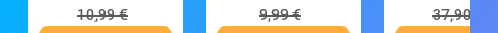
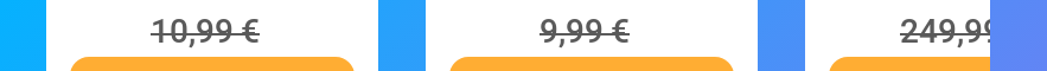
[432,6,484,24] 37,90 € -> [900,13,1028,51] 249,99 €

